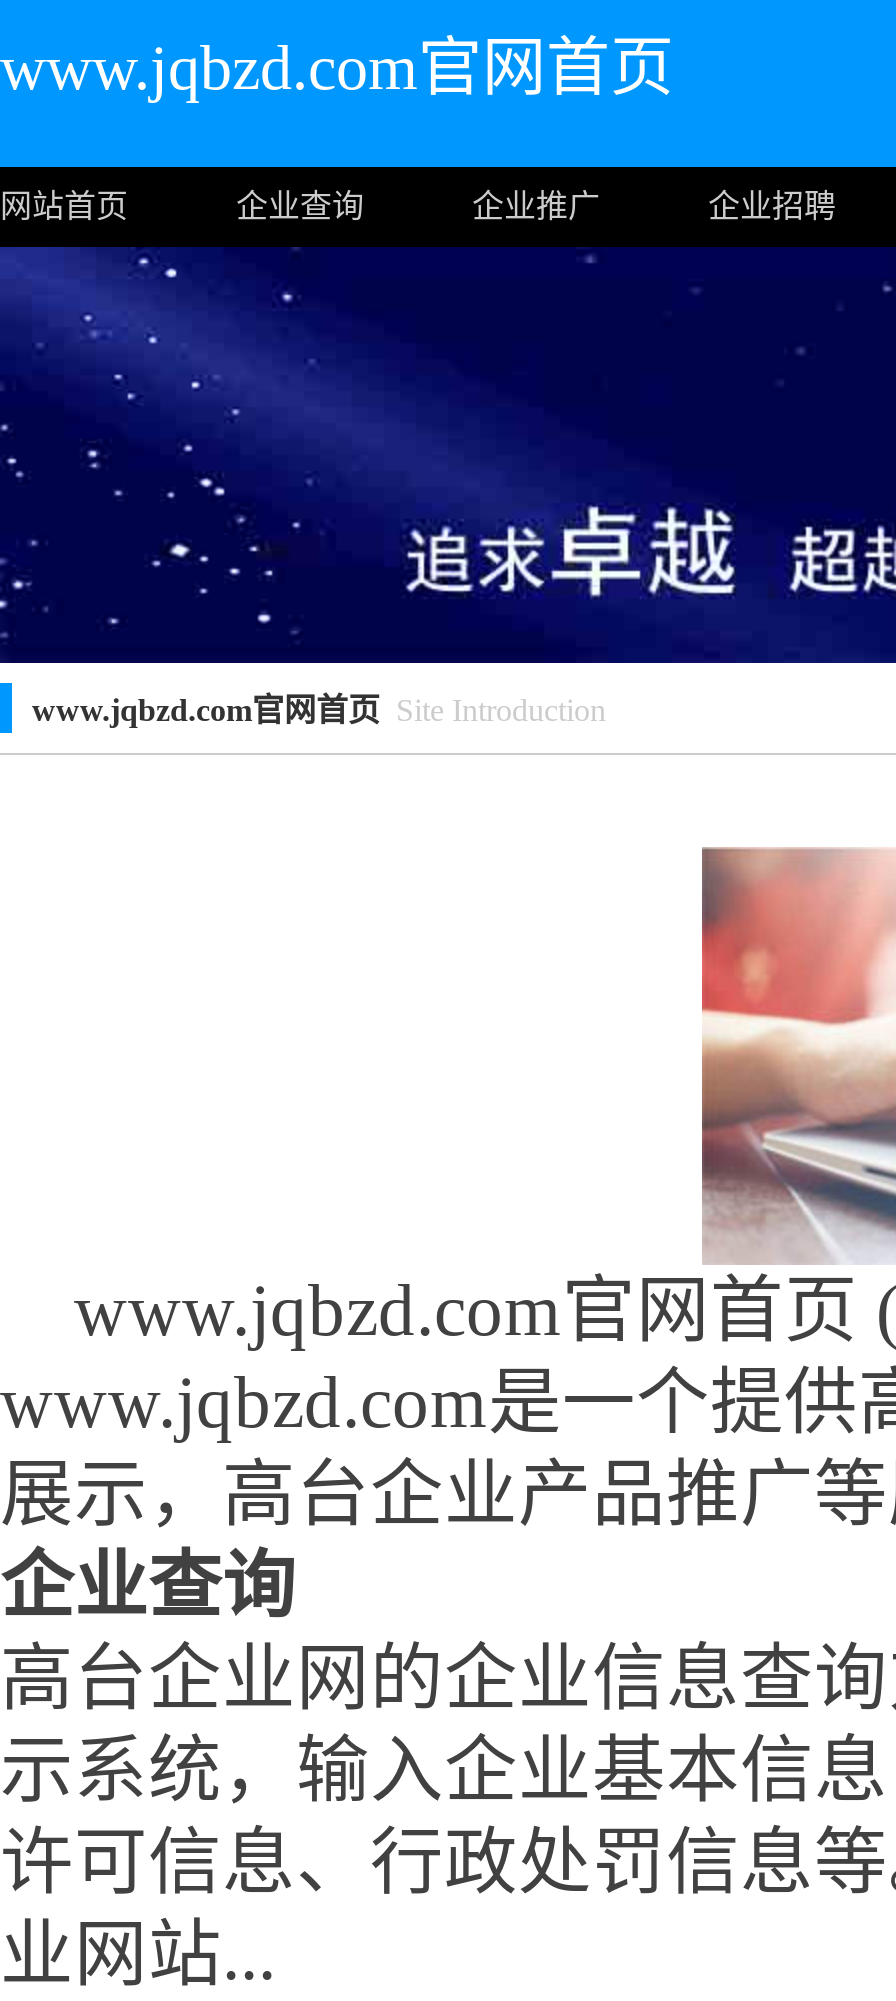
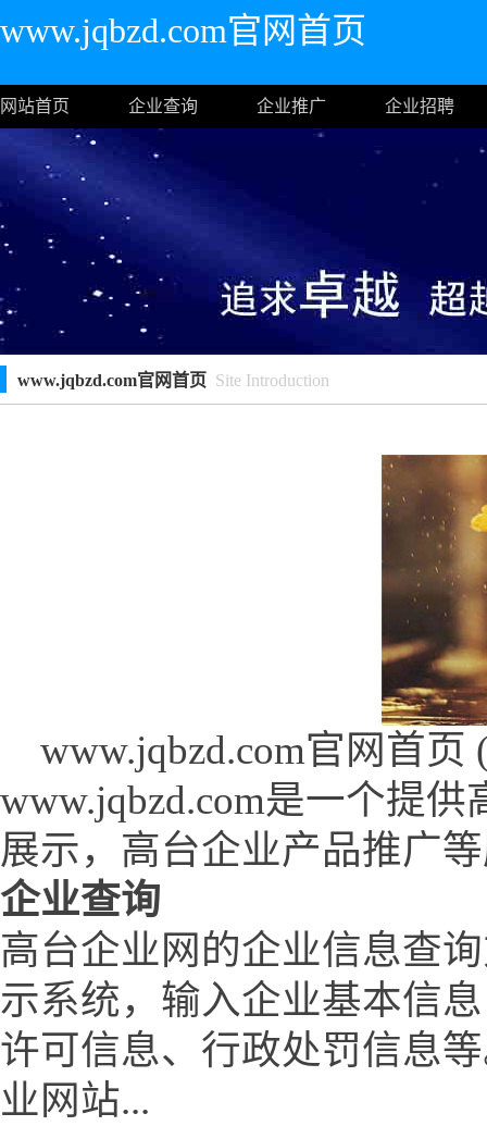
[700,849,890,1265] [image] -> [380,455,484,726] [image]

